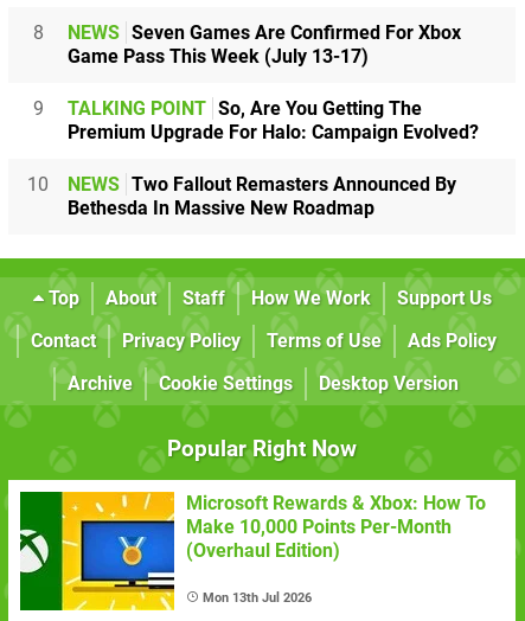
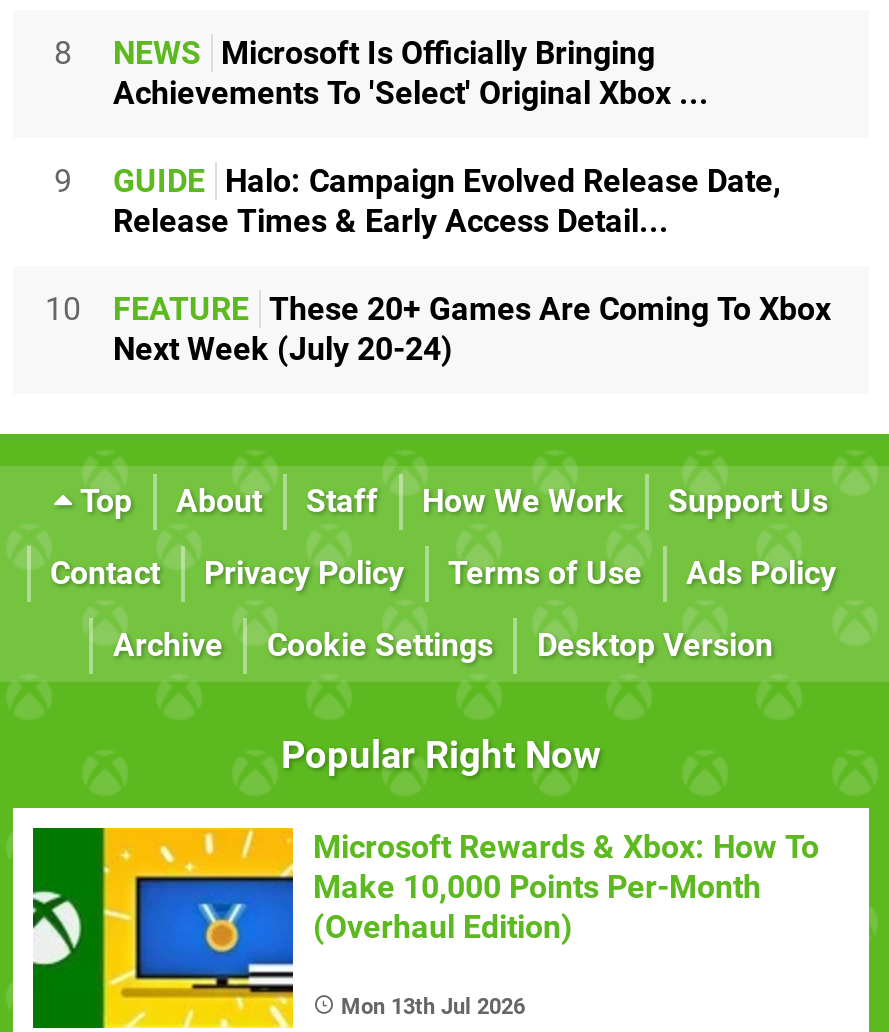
[68,22,461,68] NEWS Seven Games Are Confirmed For Xbox | Game Pass This Week (July 13-17) -> [113,34,709,112] NEWS Microsoft Is Officially Bringing | Achievements To 'Select' Original Xbox ...
[68,97,479,144] TALKING POINT So, Are You Getting The | Premium Upgrade For Halo: Campaign Evolved? -> [113,162,781,240] GUIDE Halo: Campaign Evolved Release Date, | Release Times & Early Access Detail...
[68,173,456,219] NEWS Two Fallout Remasters Announced By | Bethesda In Massive New Roadmap -> [113,290,831,368] FEATURE These 20+ Games Are Coming To Xbox | Next Week (July 20-24)

